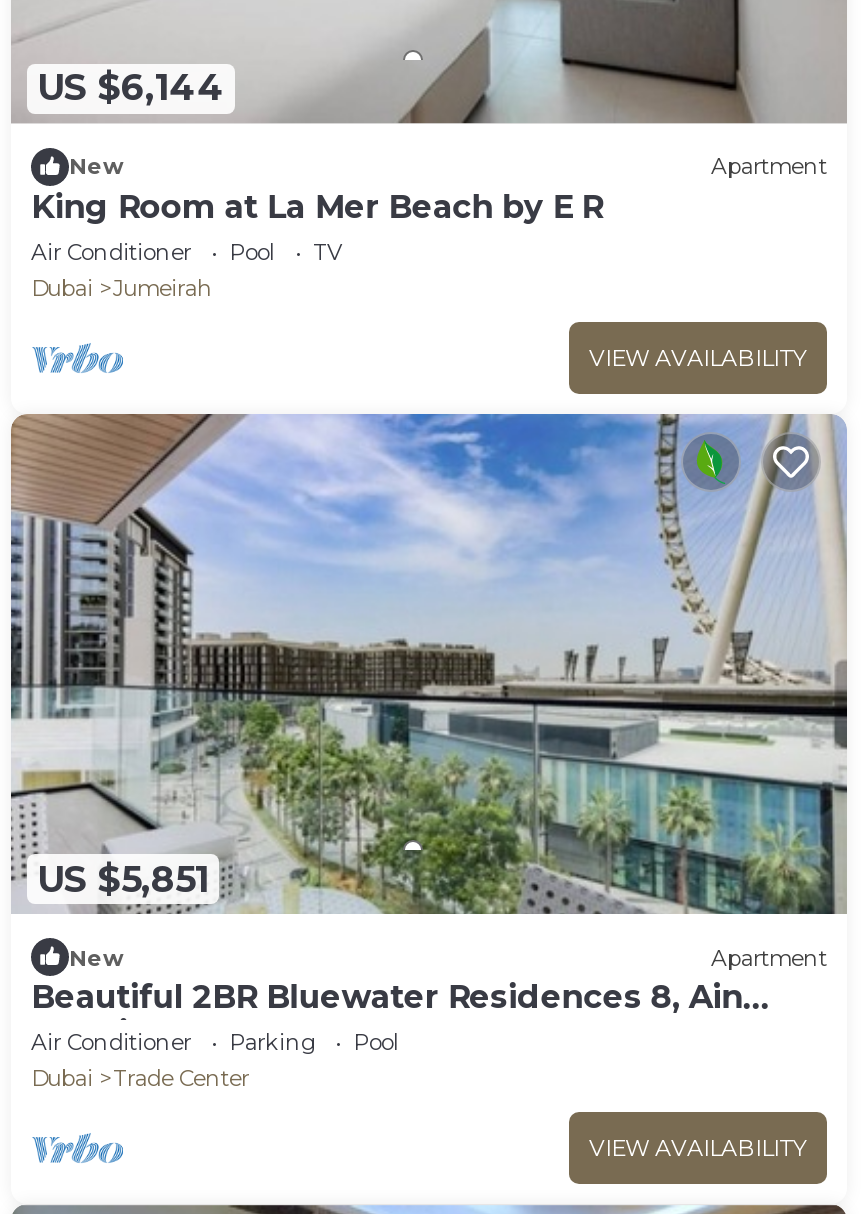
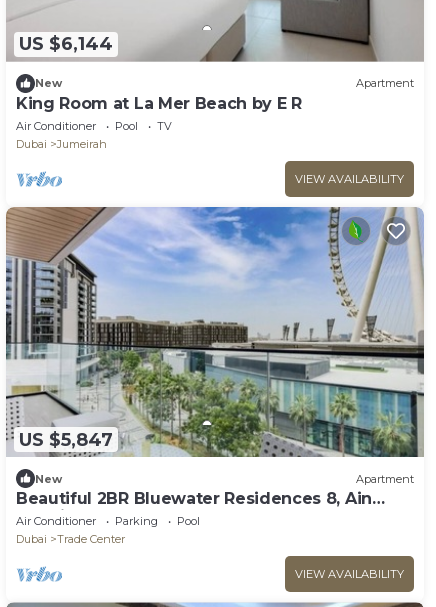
[37,858,209,902] US $5,851 -> [19,429,113,451] US $5,847

